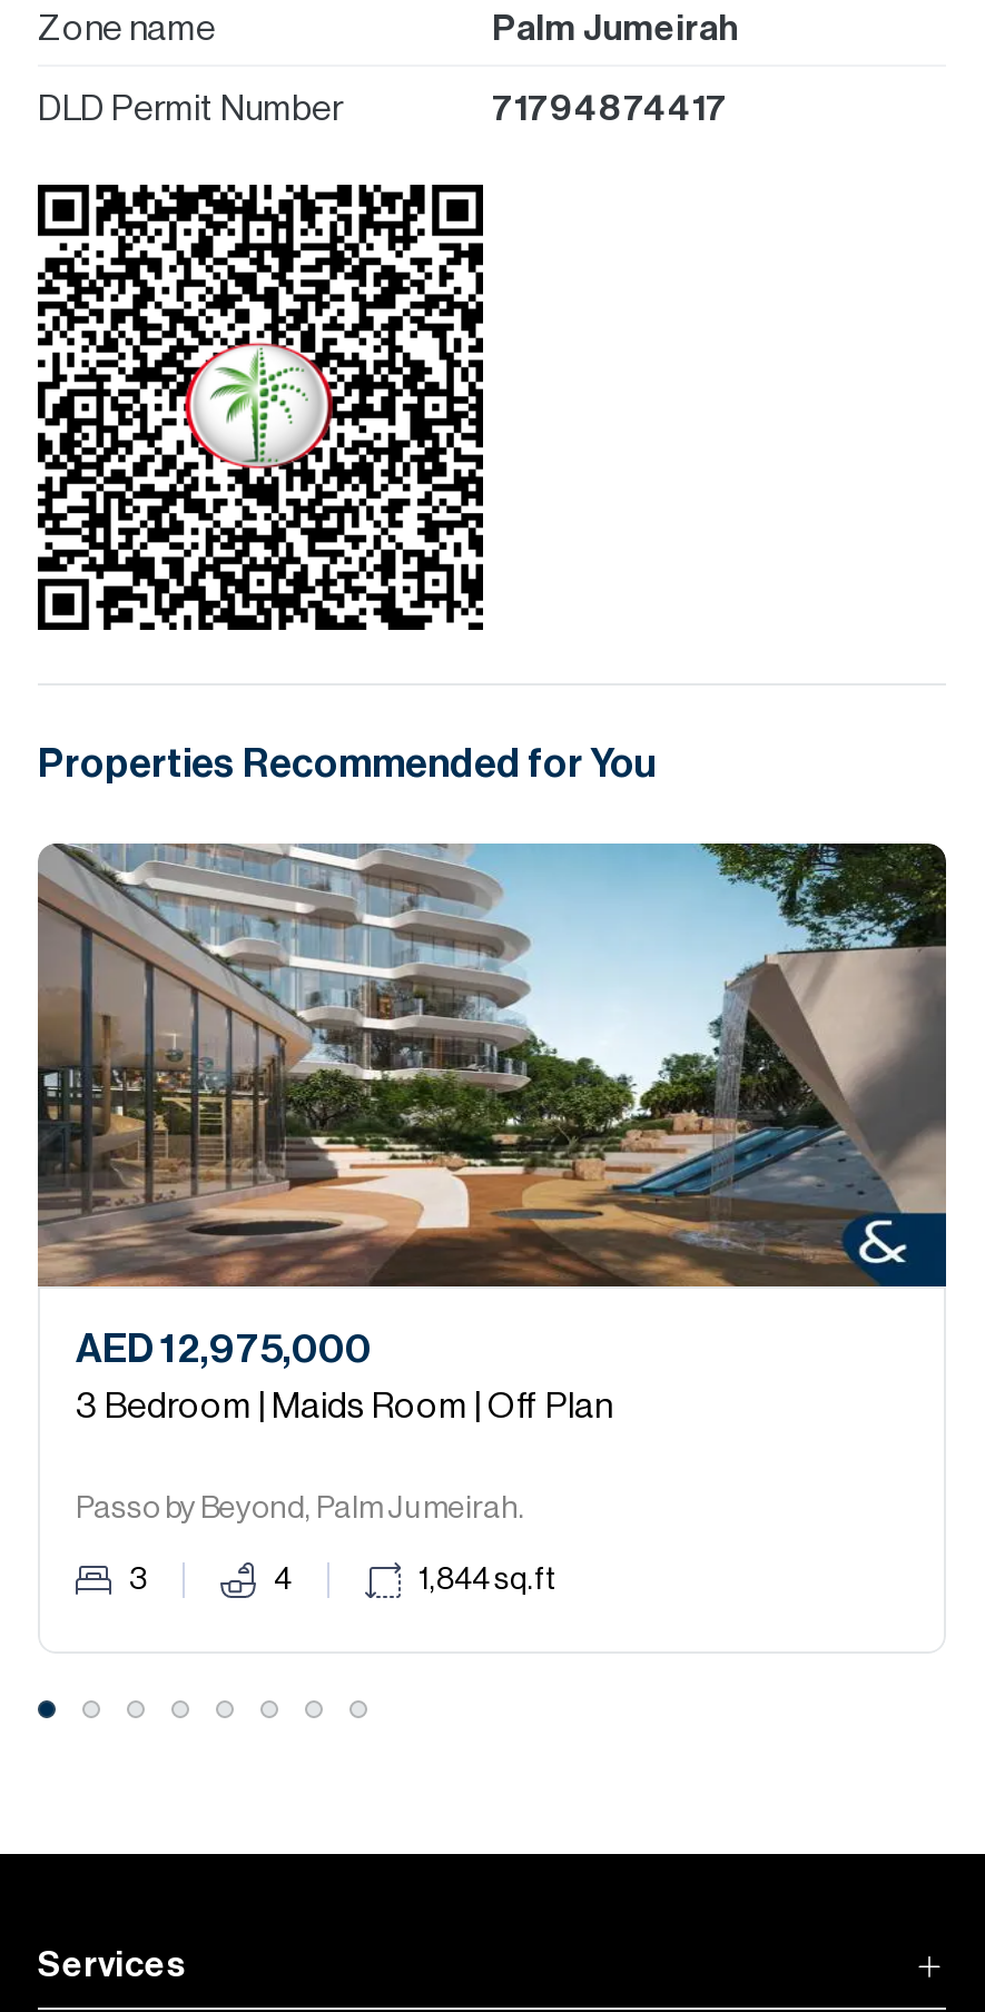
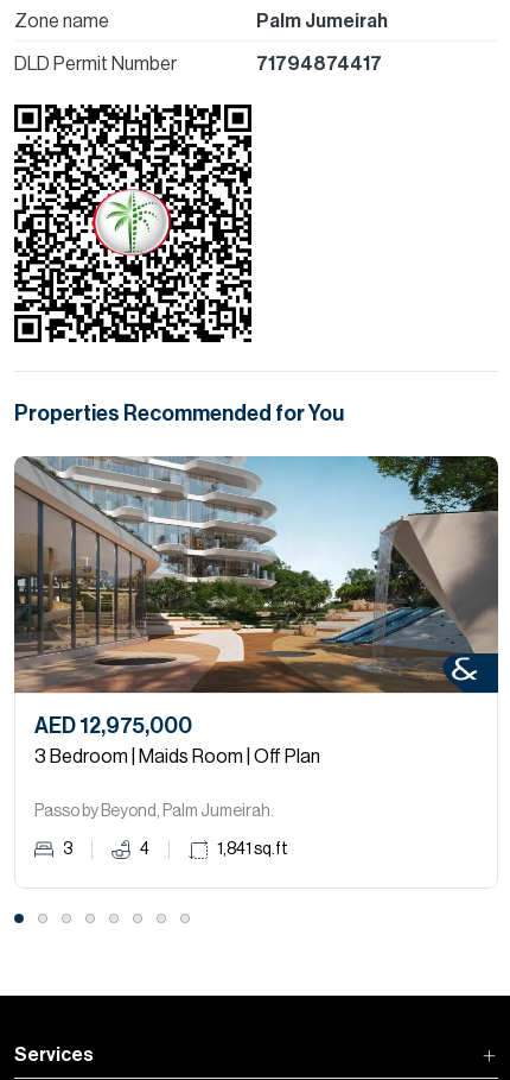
[418,1565,559,1596] 1,844sq.ft -> [217,842,288,858] 1,841sq.ft

